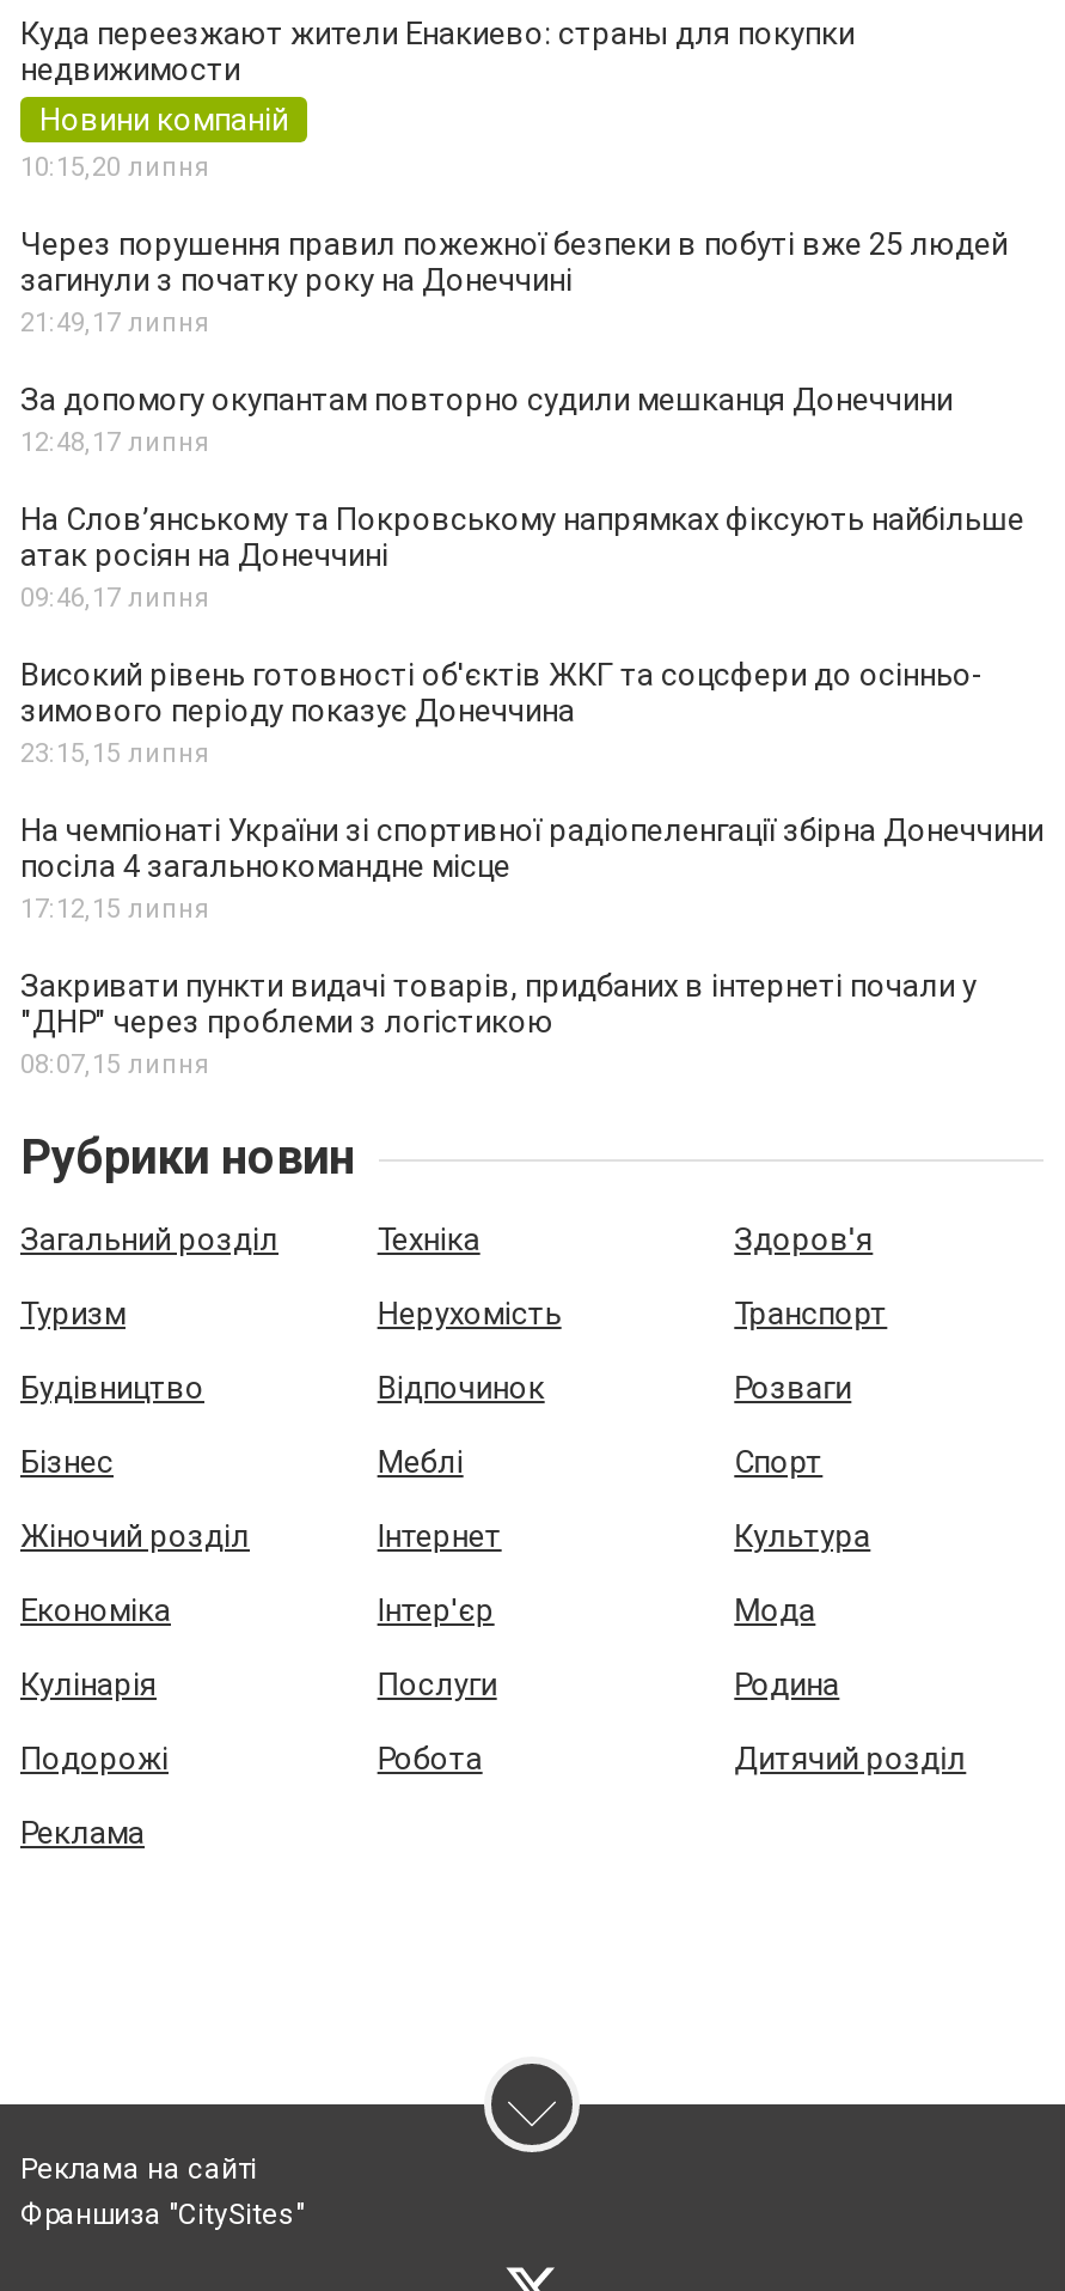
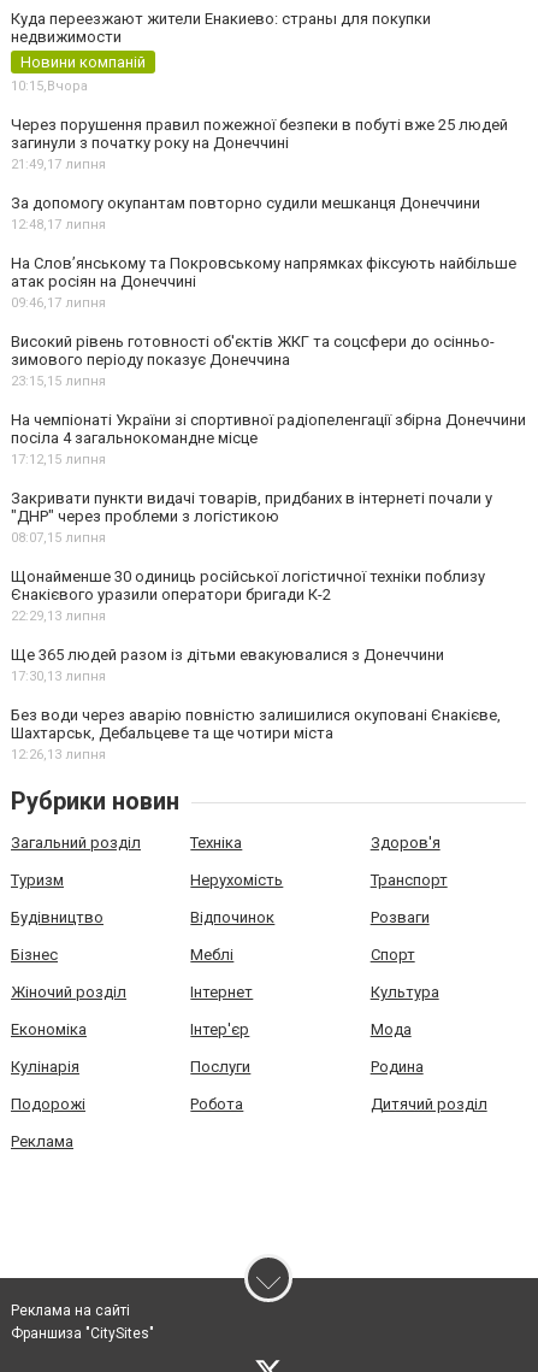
[20,152,209,183] 10:15,20 липня -> [11,78,88,94] 10:15,Вчора
none -> [11,567,501,762] Щонайменше 30 одиниць російської логістичної техніки поблизу | Єнакієвого уразили оператори бригади К-2 | 22:29,13 липня | Ще 365 людей разом із дітьми евакуювалися з Донеччини | 17:30,13 липня | Без води через аварію повністю залишилися окуповані Єнакієве, | Шахтарськ, Дебальцеве та ще чотири міста | 12:26,13 липня

